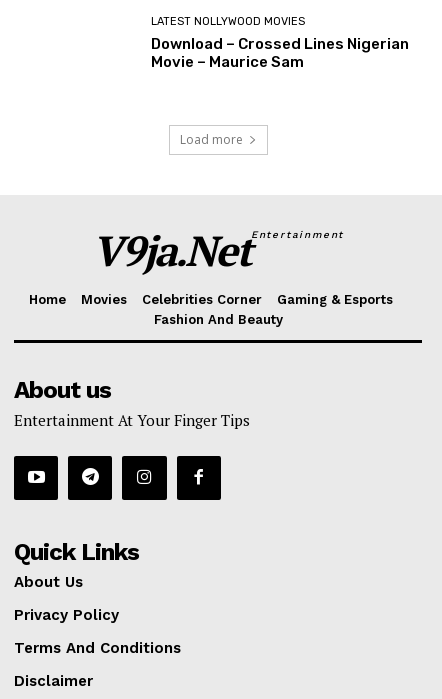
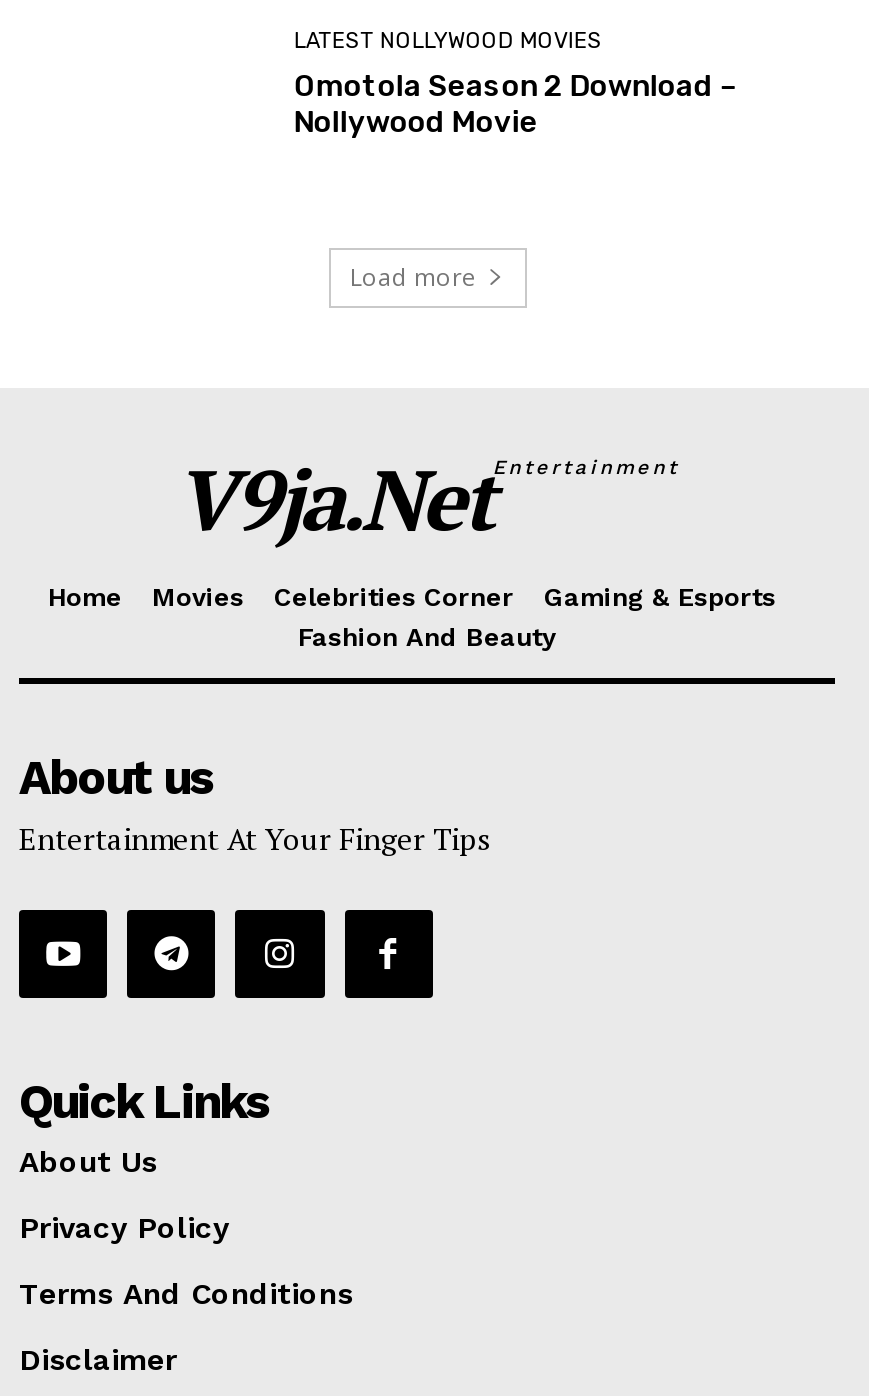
[151,35,409,71] Download – Crossed Lines Nigerian | Movie – Maurice Sam -> [294,69,738,141] Omotola Season 2 Download – | Nollywood Movie

